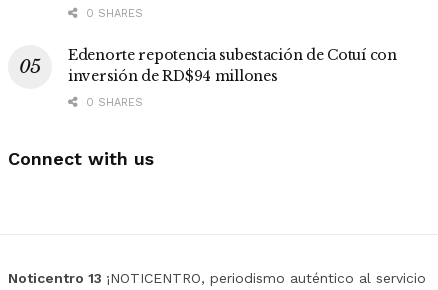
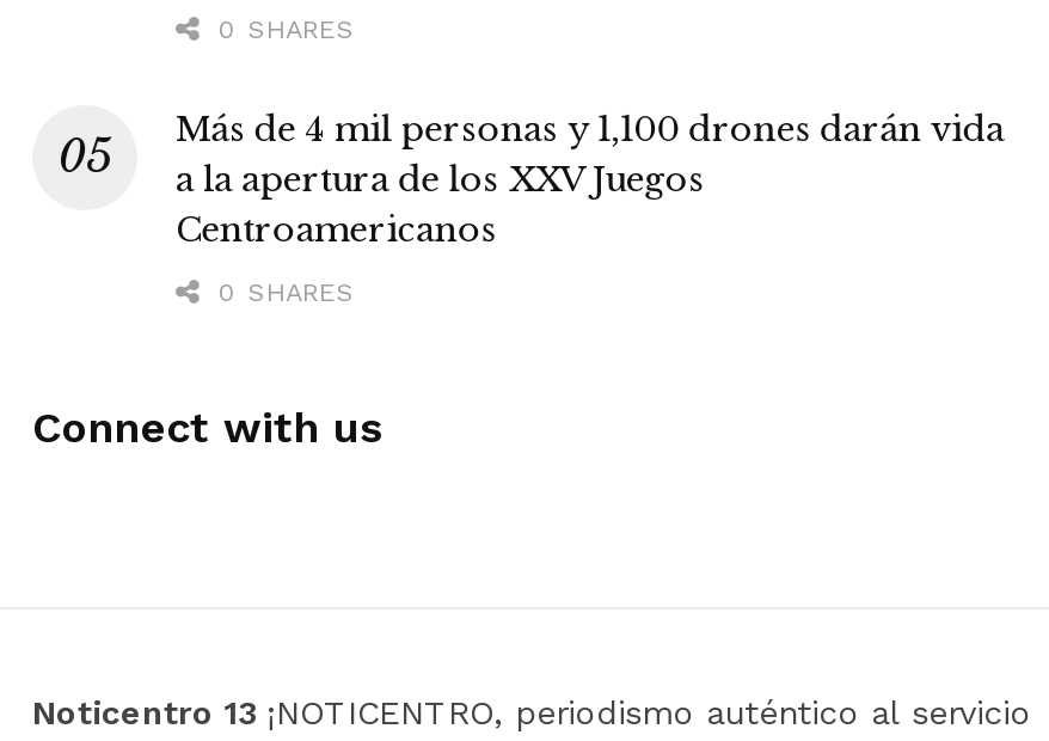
[68,46,397,85] Edenorte repotencia subestación de Cotuí con | inversión de RD$94 millones -> [176,107,1004,251] Más de 4 mil personas y 1,100 drones darán vida | a la apertura de los XXV Juegos | Centroamericanos

